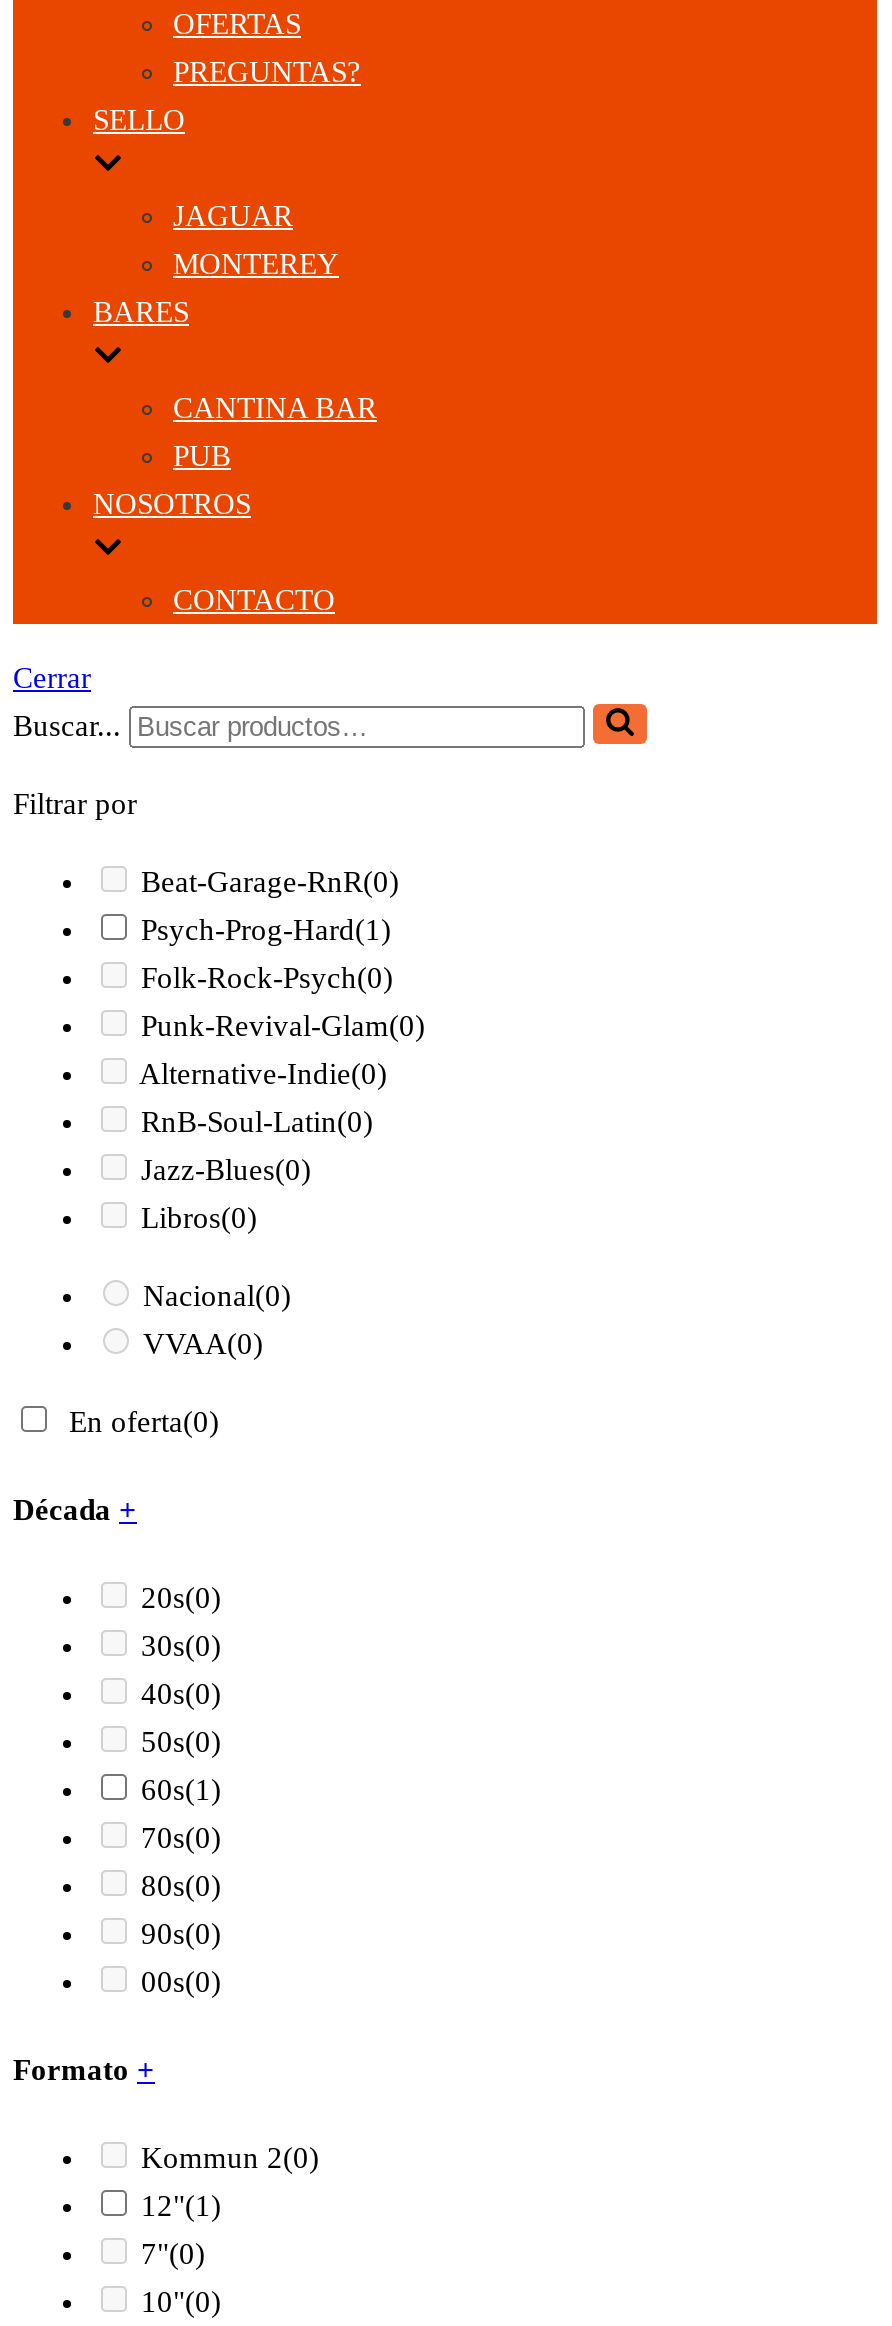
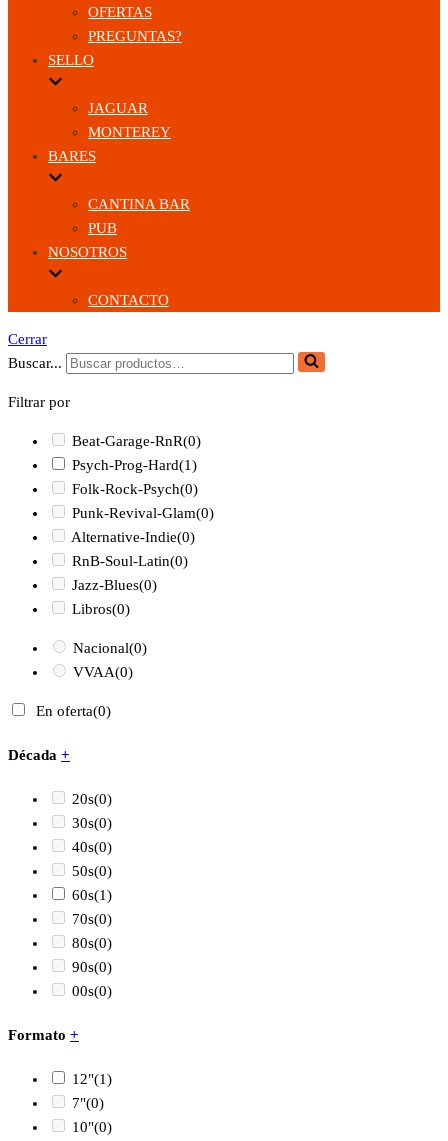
[141,2142,319,2174] Kommun 2(0) -> none

